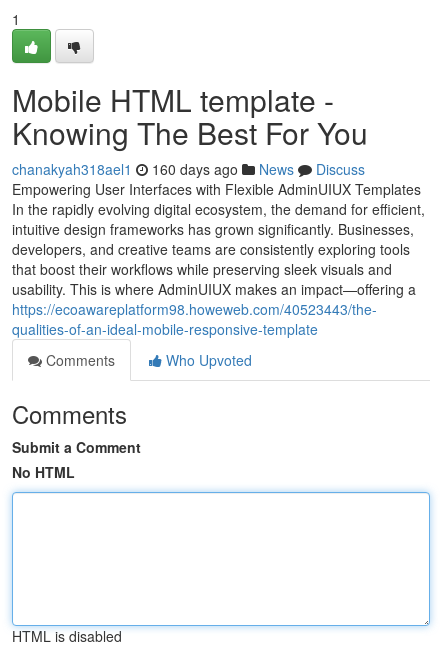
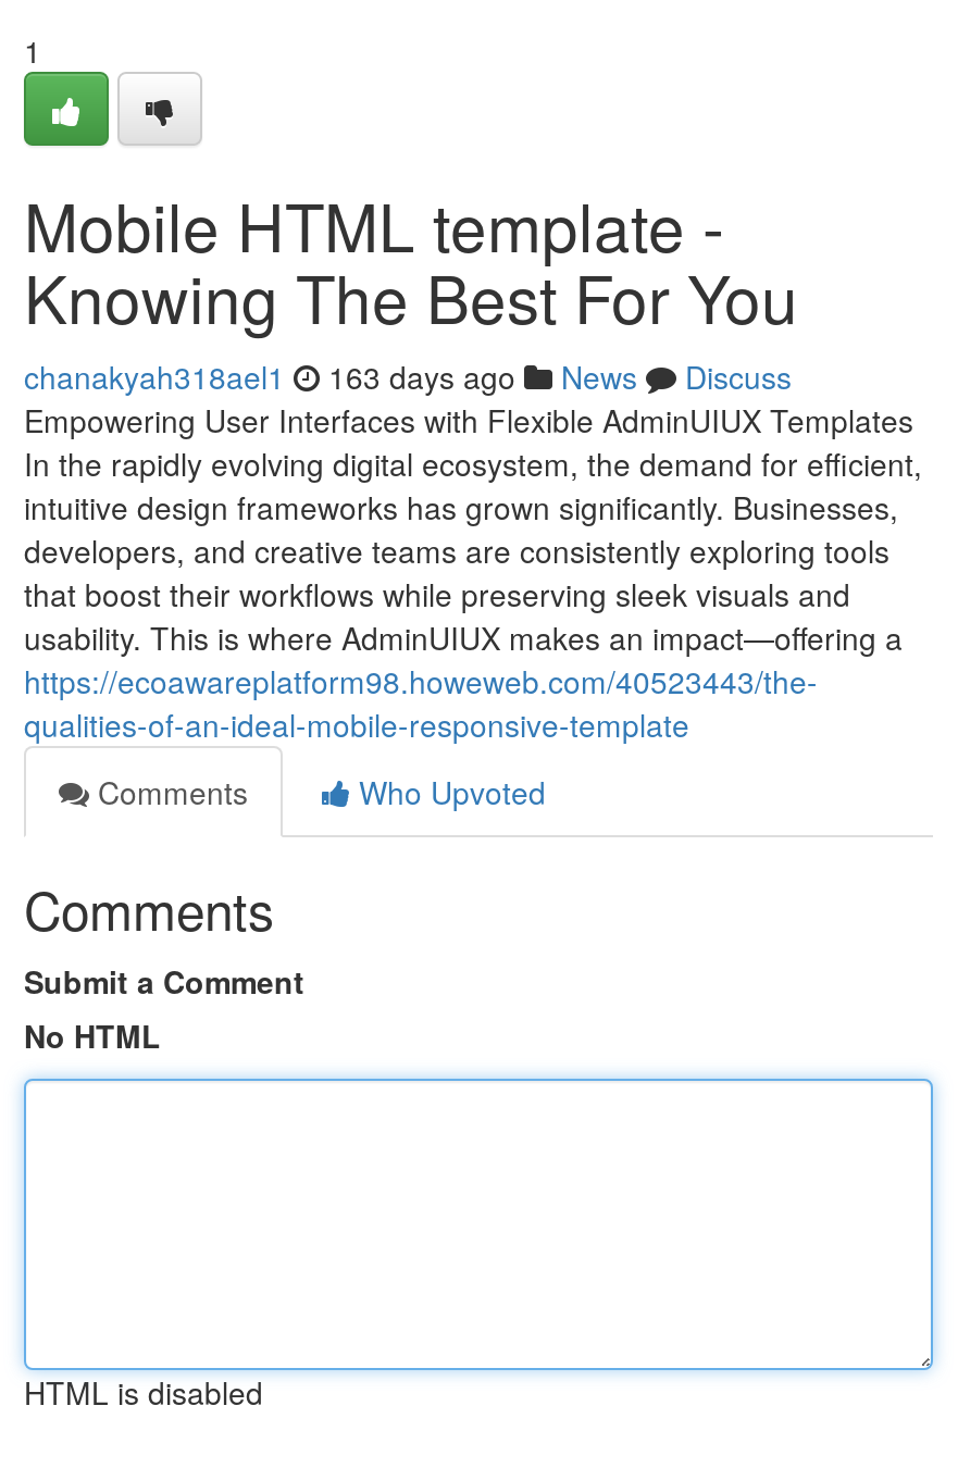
[12,159,365,179] chanakyah318ael1 160 days ago News Discuss -> [24,354,792,398] chanakyah318ael1 163 days ago News Discuss

